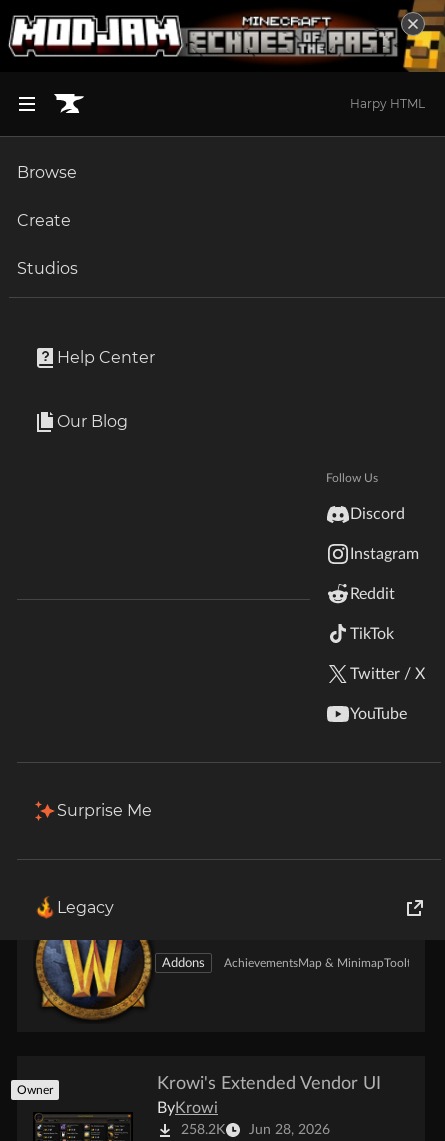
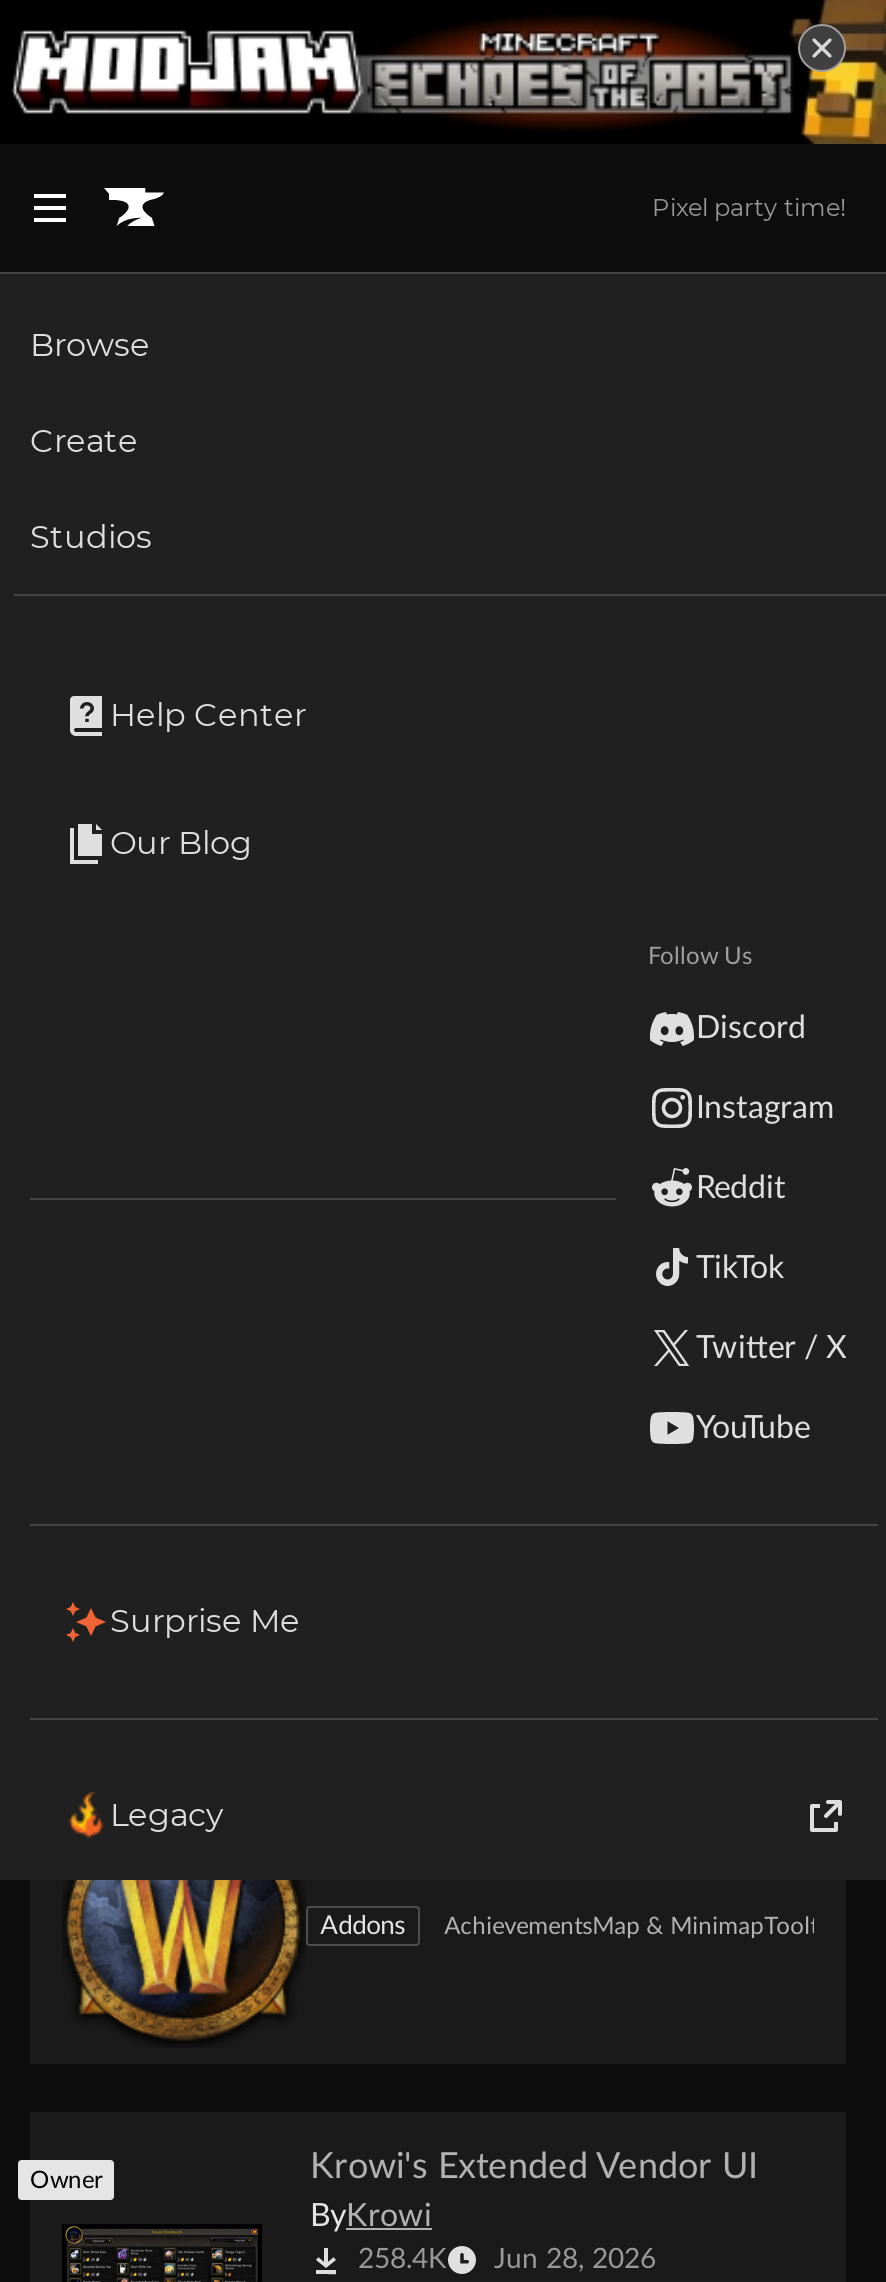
[350,96,425,111] Harpy HTML -> [652,191,846,221] Pixel party time!
[181,1123,330,1137] 258.2K Jun 28, 2026 -> [358,2246,656,2274] 258.4K Jun 28, 2026

